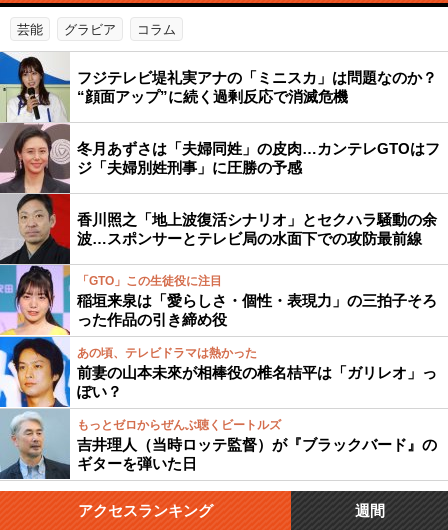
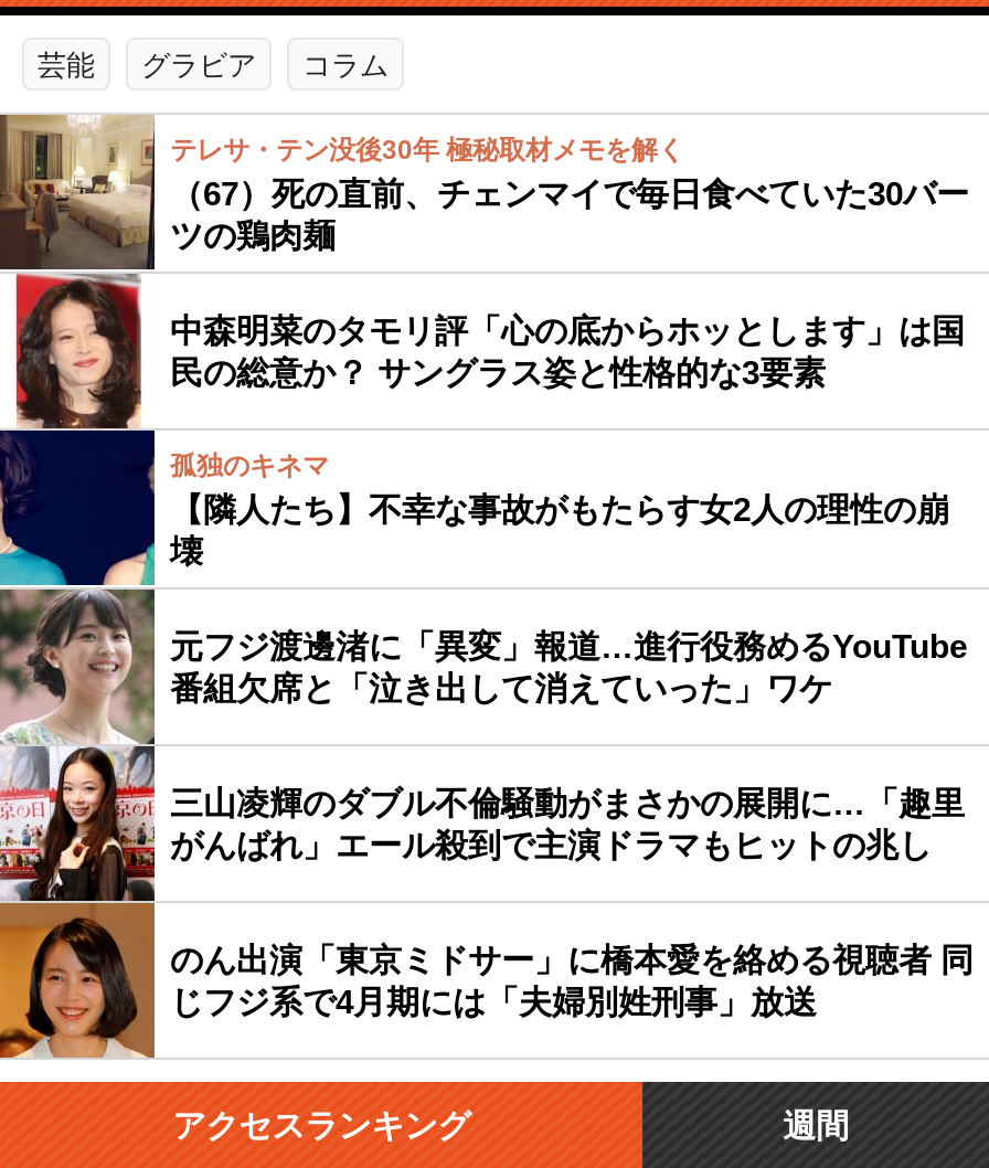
[3,51,437,480] [image] | フジテレビ堤礼実アナの「ミニスカ」は問題なのか？ | “顔面アップ”に続く過剰反応で消滅危機 -> [7,113,969,1060] [image] | テレサ・テン没後30年 極秘取材メモを解く | （67）死の直前、チェンマイで毎日食べていた30バー | ツの鶏肉麺
[77,140,440,176] 冬月あずさは「夫婦同姓」の皮肉…カンテレGTOはフ | ジ「夫婦別姓刑事」に圧勝の予感 -> [170,311,965,391] 中森明菜のタモリ評「心の底からホッとします」は国 | 民の総意か？ サングラス姿と性格的な3要素
[77,211,437,247] 香川照之「地上波復活シナリオ」とセクハラ騒動の余 | 波…スポンサーとテレビ局の水面下での攻防最前線 -> [170,450,949,570] 孤独のキネマ | 【隣人たち】不幸な事故がもたらす女2人の理性の崩 | 壊
[77,274,437,328] 「GTO」この生徒役に注目 | 稲垣来泉は「愛らしさ・個性・表現力」の三拍子そろ | った作品の引き締め役 -> [170,627,967,707] 元フジ渡邊渚に「異変」報道…進行役務めるYouTube | 番組欠席と「泣き出して消えていった」ワケ
[77,346,437,400] あの頃、テレビドラマは熱かった | 前妻の山本未來が相棒役の椎名桔平は「ガリレオ」っ | ぽい？ -> [170,784,965,863] 三山凌輝のダブル不倫騒動がまさかの展開に…「趣里 | がんばれ」エール殺到で主演ドラマもヒットの兆し
[77,418,437,472] もっとゼロからぜんぶ聴くビートルズ | 吉井理人（当時ロッテ監督）が『ブラックバード』の | ギターを弾いた日 -> [170,941,974,1020] のん出演「東京ミドサー」に橋本愛を絡める視聴者 同 | じフジ系で4月期には「夫婦別姓刑事」放送

